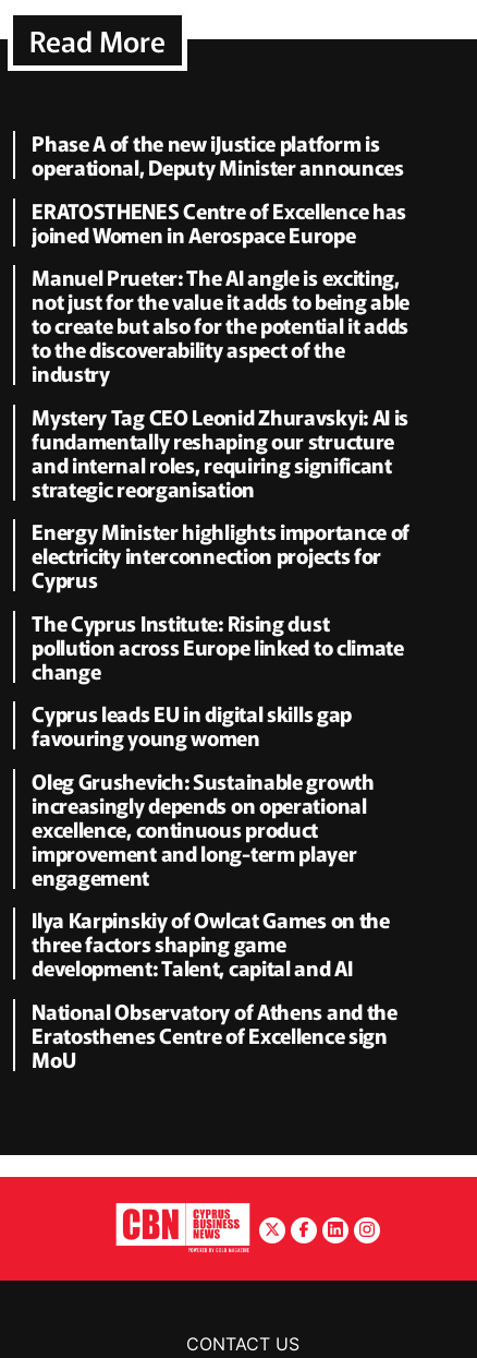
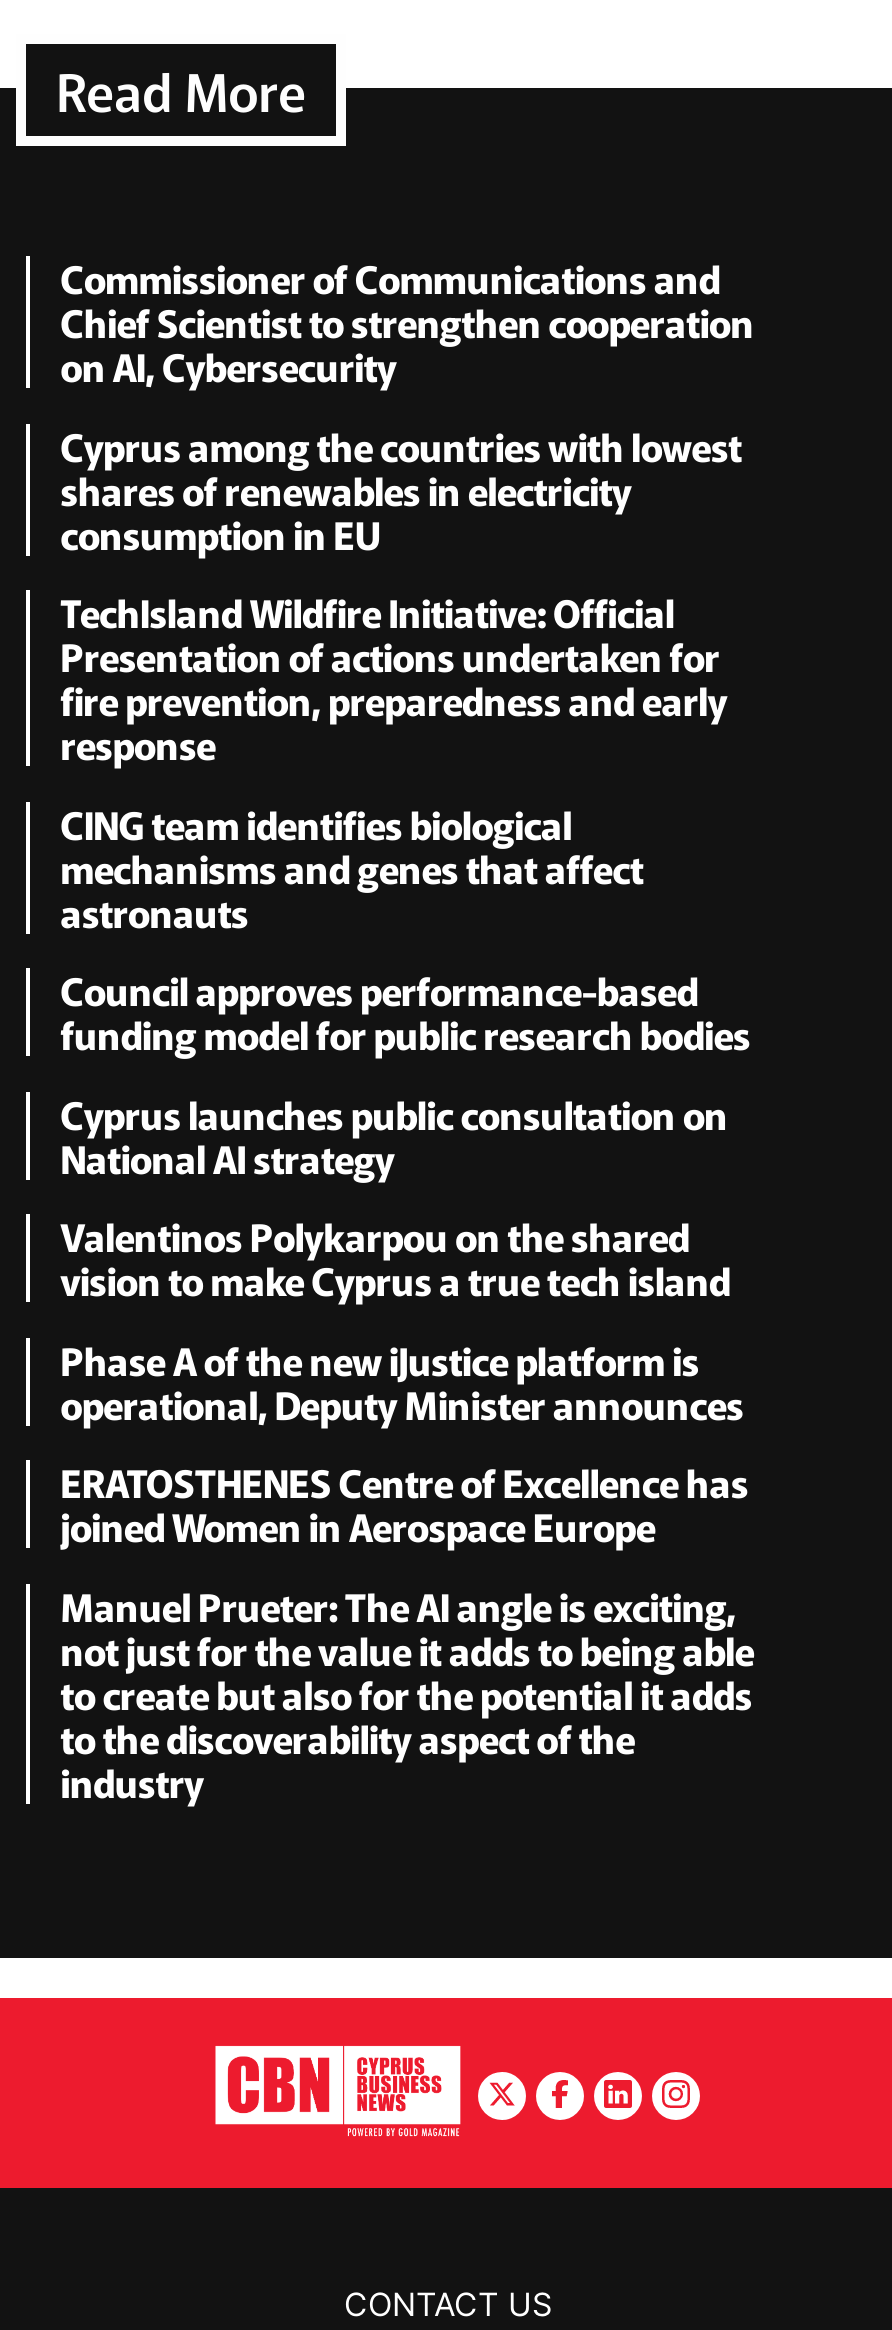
none -> [60,250,754,1306] Commissioner of Communications and | Chief Scientist to strengthen cooperation | on AI, Cybersecurity | Cyprus among the countries with lowest | shares of renewables in electricity | consumption in EU | TechIsland Wildfire Initiative: Official | Presentation of actions undertaken for | fire prevention, preparedness and early | response | CING team identifies biological | mechanisms and genes that affect | astronauts | Council approves performance-based | funding model for public research bodies | Cyprus launches public consultation on | National AI strategy | Valentinos Polykarpou on the shared | vision to make Cyprus a true tech island
moved [32,128,409,387] -> [60,1332,754,1808]: Phase A of the new iJustice platform is | operational, Deputy Minister announces | ERATOSTHENES Centre of Excellence has | ... | to the discoverability aspect of the | industry
[32,401,410,1073] Mystery Tag CEO Leonid Zhuravskyi: AI is | fundamentally reshaping our structure | and internal roles, requiring significant | strategic reorganisation | Energy Minister highlights importance of | electricity interconnection projects for | Cyprus | The Cyprus Institute: Rising dust | pollution across Europe linked to climate | change | Cyprus leads EU in digital skills gap | favouring young women | Oleg Grushevich: Sustainable growth | increasingly depends on operational | excellence, continuous product | improvement and long-term player | engagement | Ilya Karpinskiy of Owlcat Games on the | three factors shaping game | development: Talent, capital and AI | National Observatory of Athens and the | Eratosthenes Centre of Excellence sign | MoU -> none

